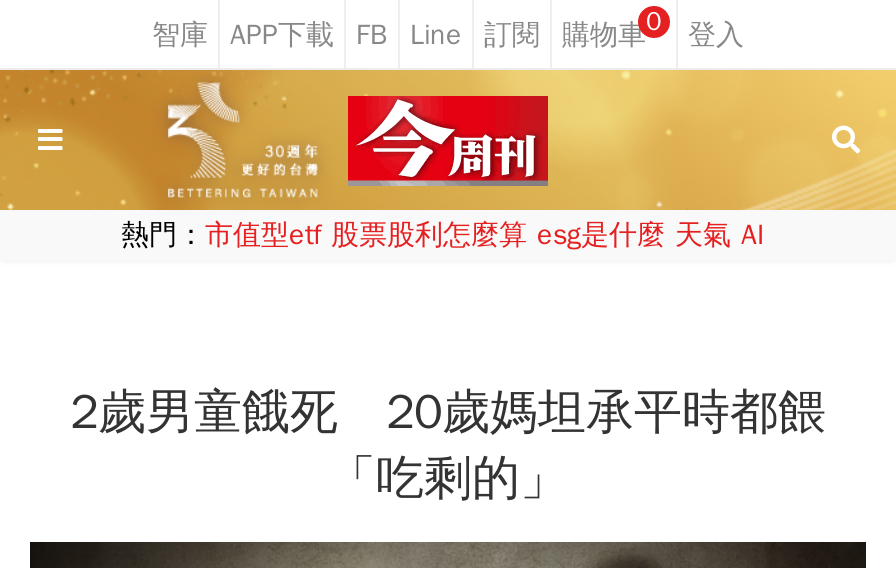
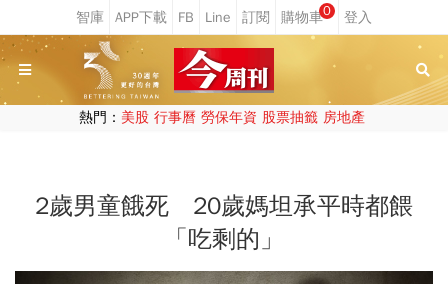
[121,218,765,252] 熱門：市值型etf 股票股利怎麼算 esg是什麼 天氣 AI -> [78,109,364,126] 熱門：美股 行事曆 勞保年資 股票抽籤 房地產

